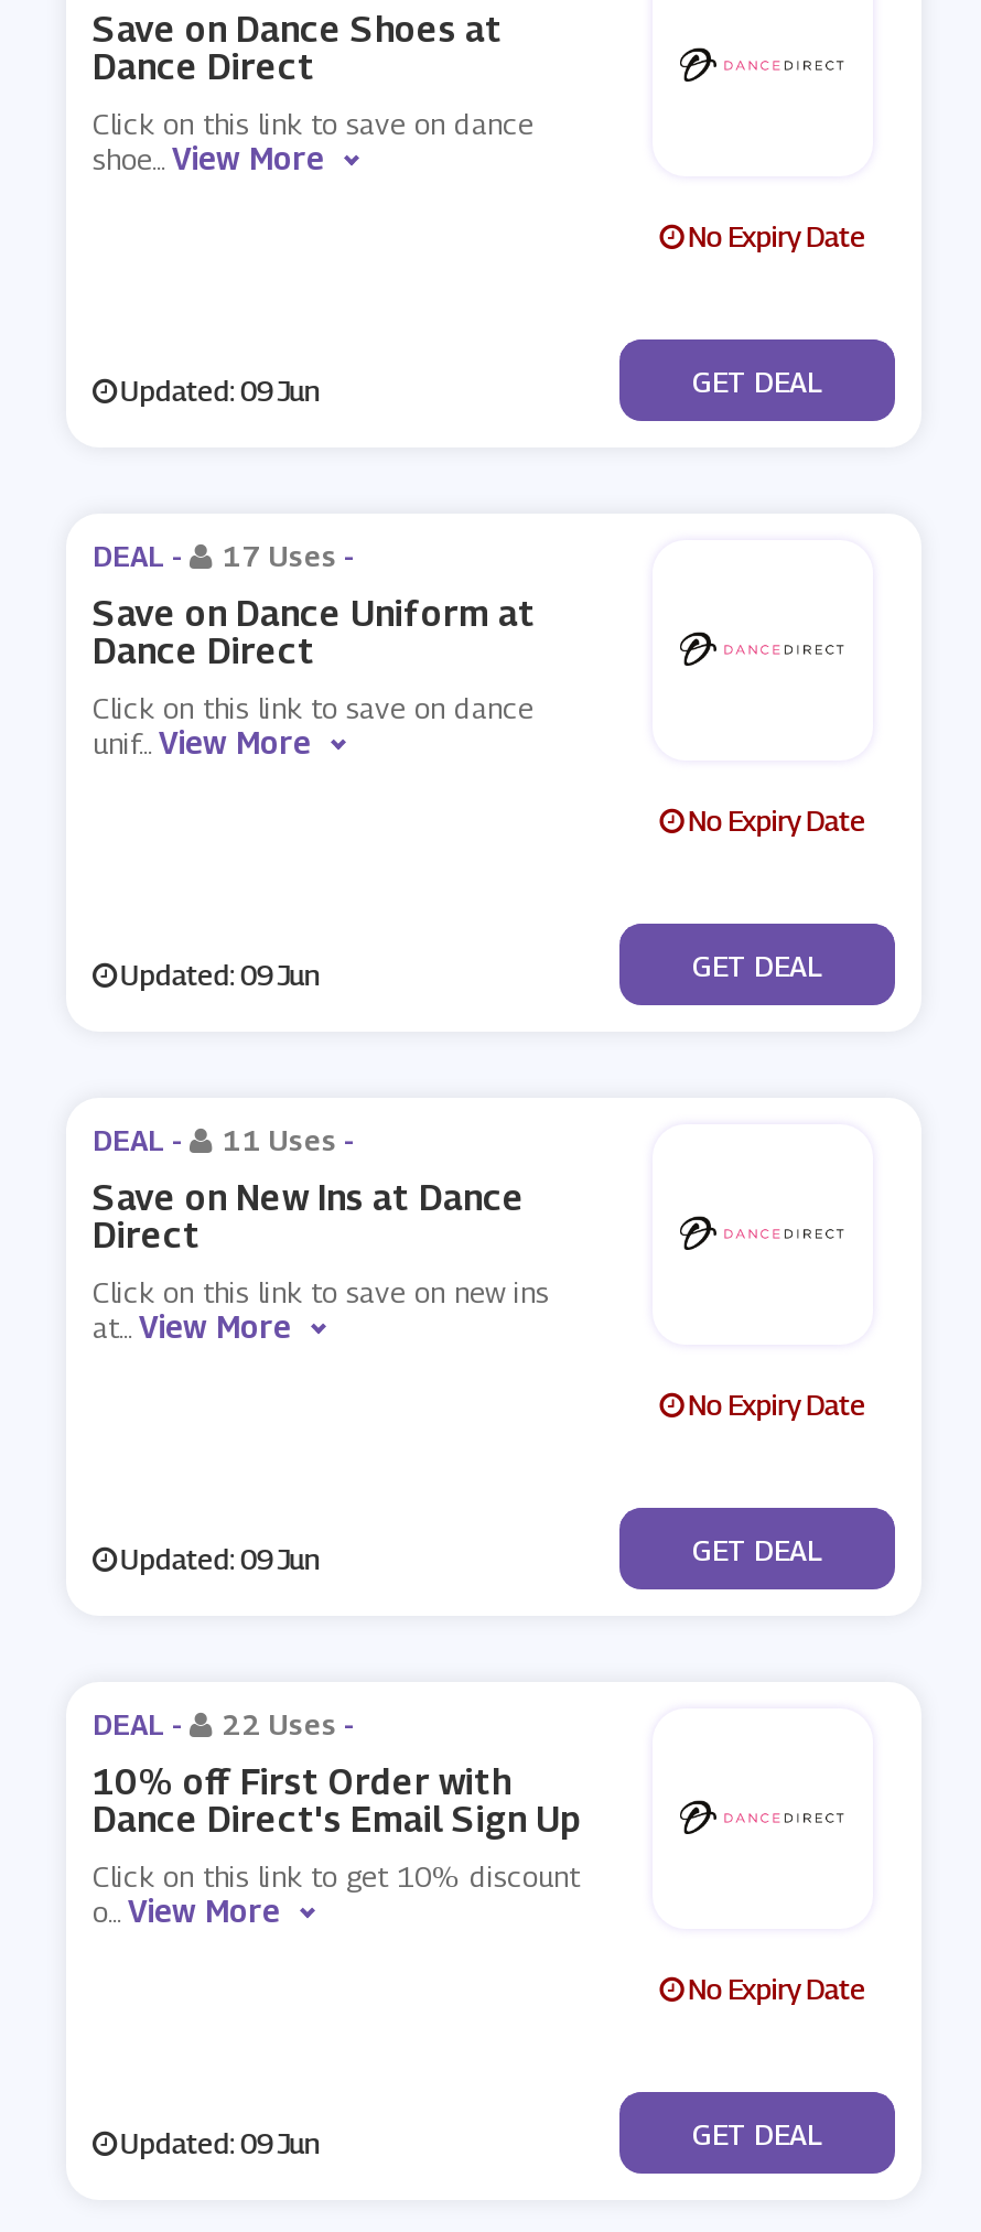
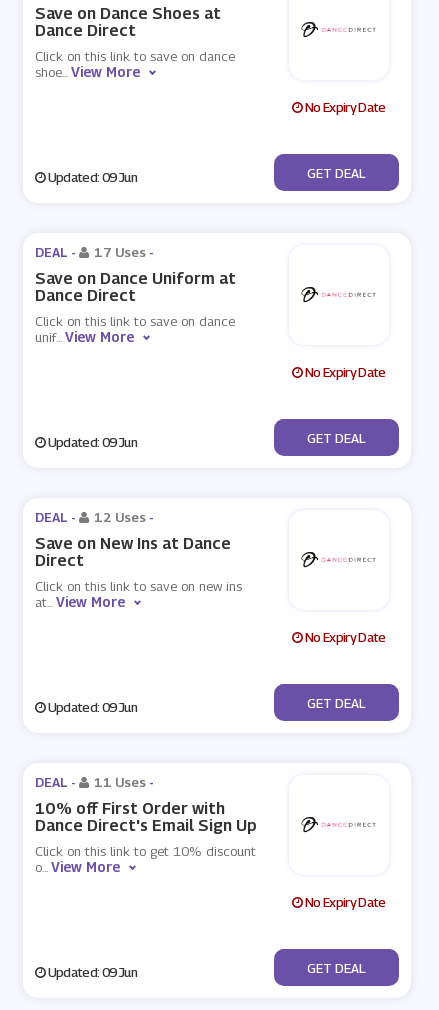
[93,1123,355,1158] DEAL - 11 Uses - -> [35,509,154,525] DEAL - 12 Uses -
[93,1707,355,1743] DEAL - 22 Uses - -> [35,774,154,790] DEAL - 11 Uses -

